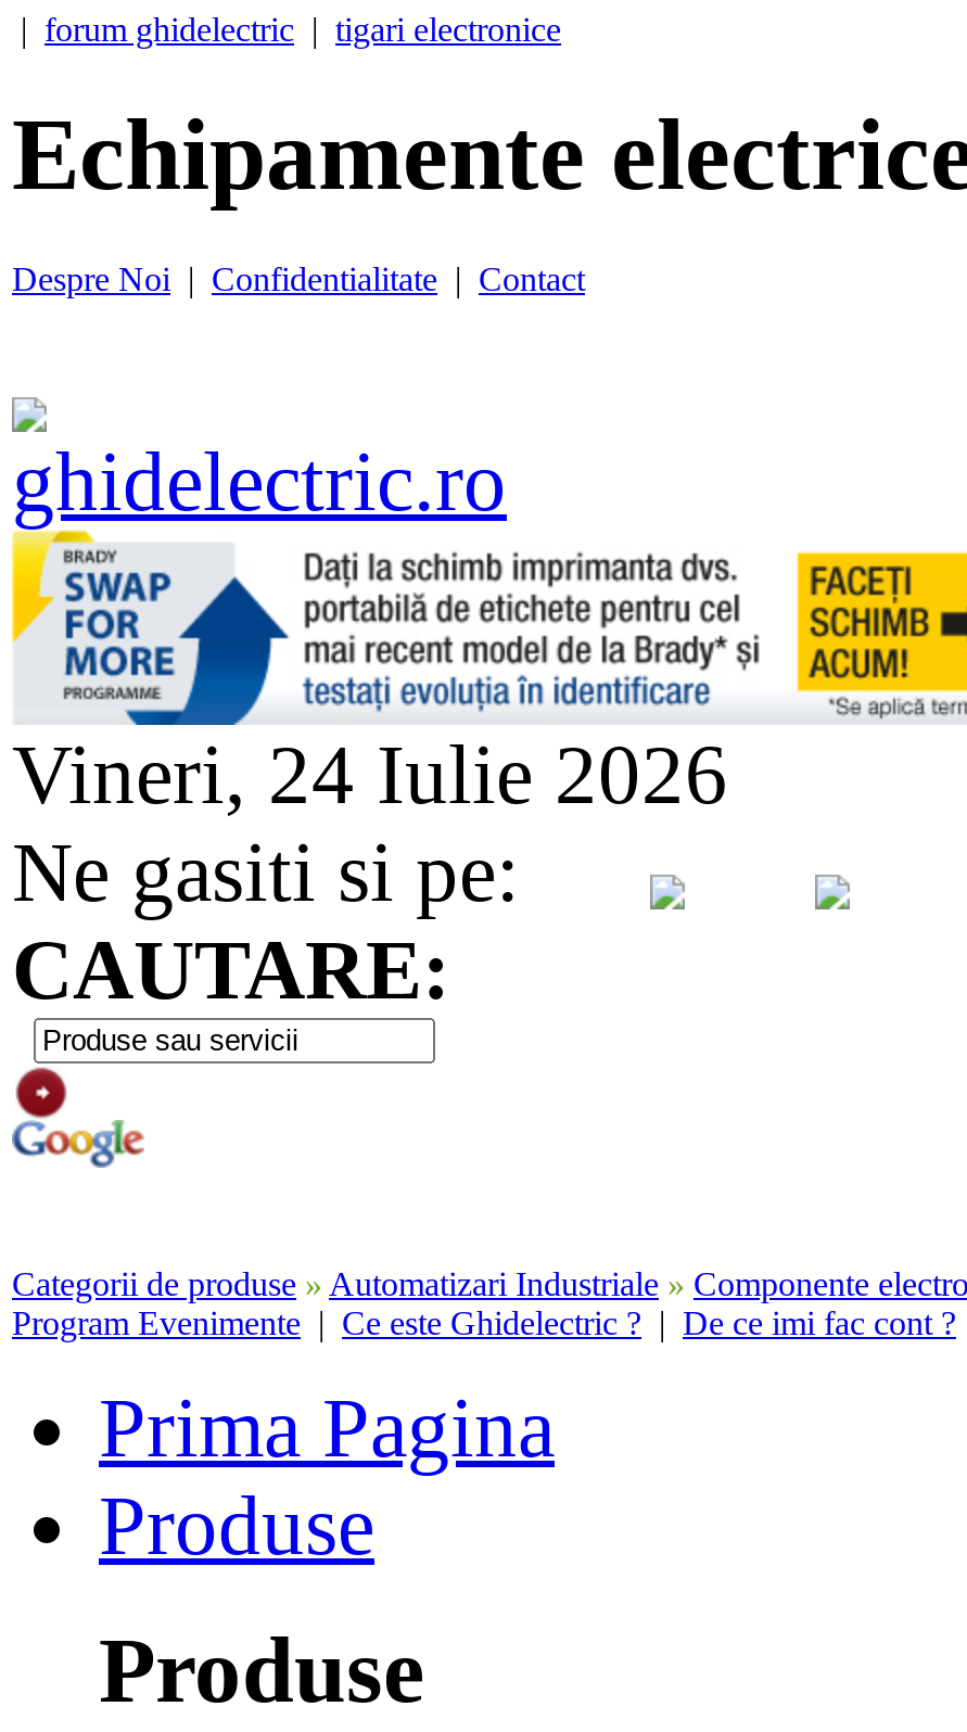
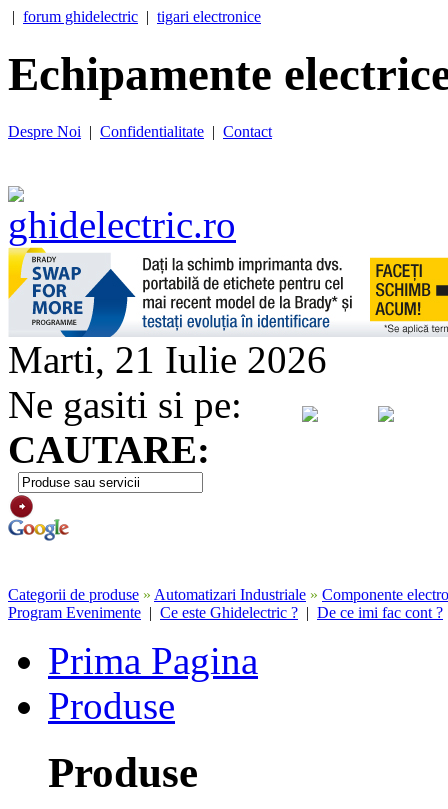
[12,727,728,820] Vineri, 24 Iulie 2026 -> [8,338,327,381] Marti, 21 Iulie 2026

